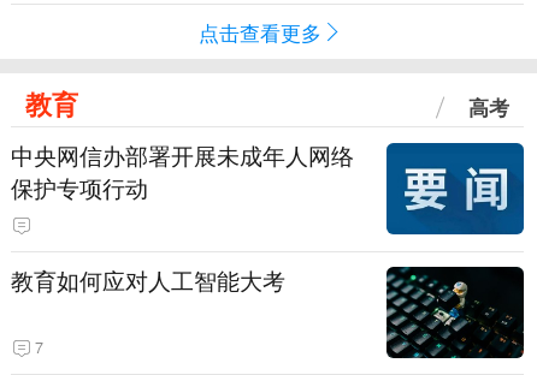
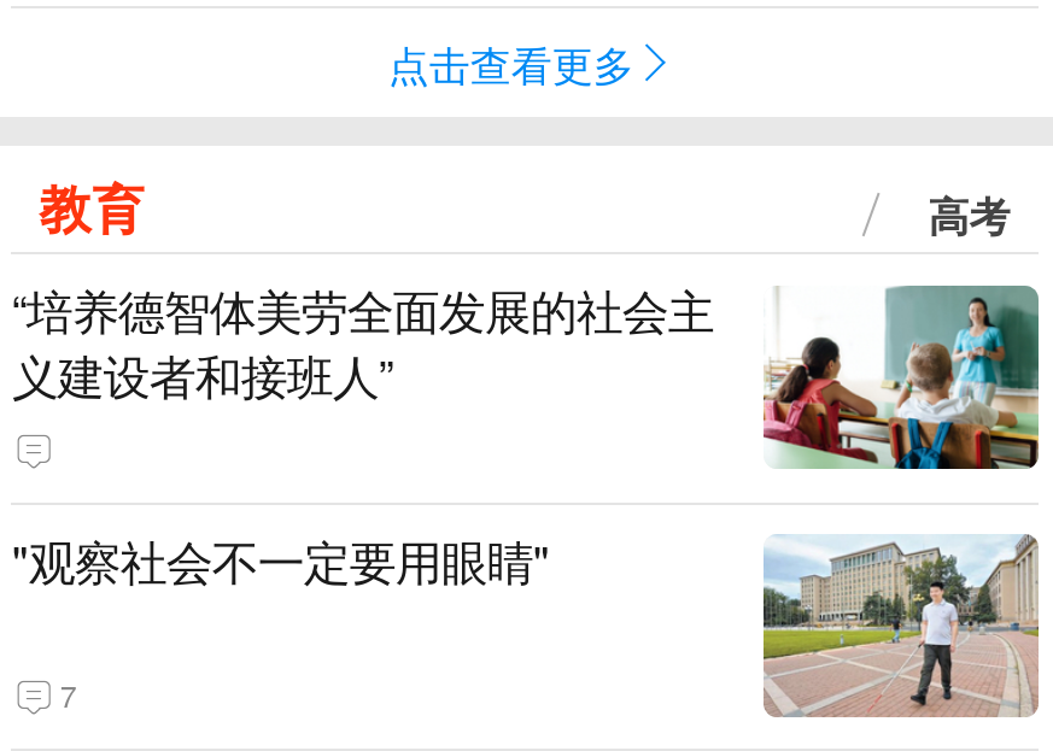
[11,139,525,236] [image] | 中央网信办部署开展未成年人网络 | 保护专项行动 -> [12,277,1041,471] [image] | “培养德智体美劳全面发展的社会主 | 义建设者和接班人”
[11,263,286,297] 教育如何应对人工智能大考 -> [12,526,550,594] "观察社会不一定要用眼睛"
[385,266,525,359] [image] -> [761,534,1041,717] [image]

